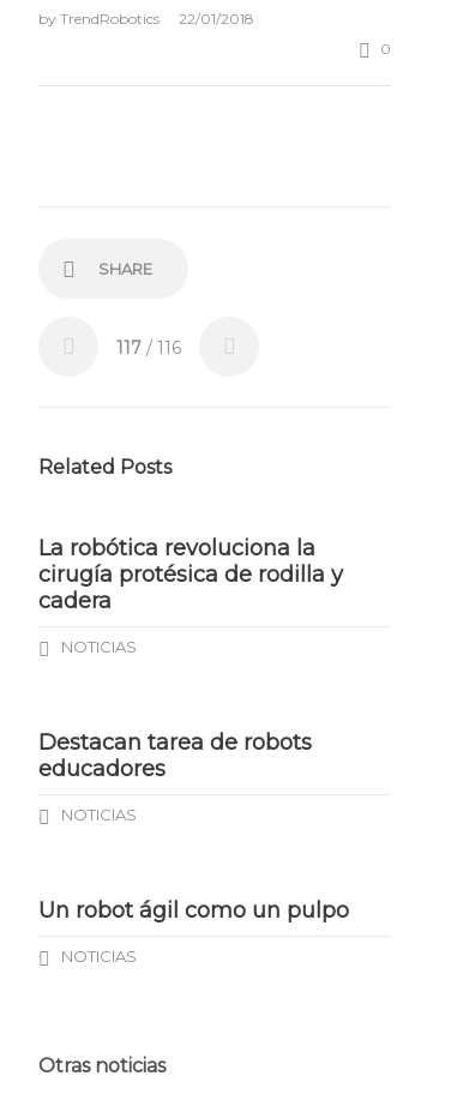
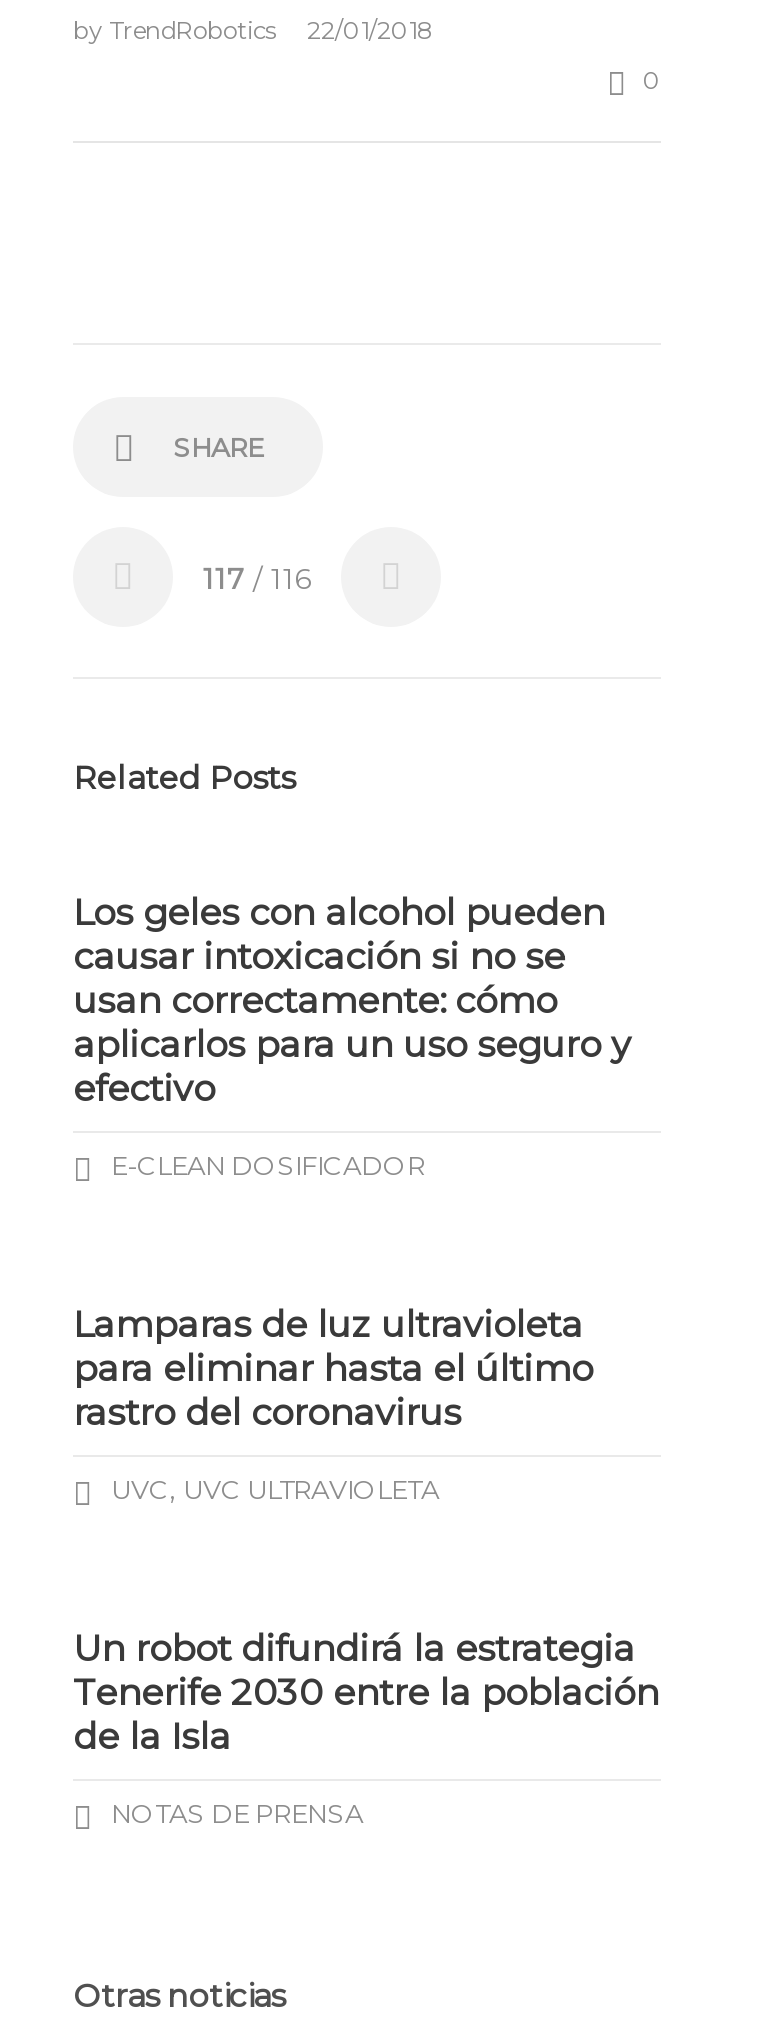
[38,535,343,614] La robótica revoluciona la | cirugía protésica de rodilla y | cadera -> [73,891,631,1111] Los geles con alcohol pueden | causar intoxicación si no se | usan correctamente: cómo | aplicarlos para un uso seguro y | efectivo
[61,637,137,656] NOTICIAS -> [111,1149,425,1181] E-CLEAN DOSIFICADOR
[38,729,312,782] Destacan tarea de robots | educadores -> [73,1303,593,1435] Lamparas de luz ultravioleta | para eliminar hasta el último | rastro del coronavirus
[61,805,137,824] NOTICIAS -> [111,1471,439,1507] UVC, UVC ULTRAVIOLETA
[38,897,349,924] Un robot ágil como un pulpo -> [73,1627,659,1759] Un robot difundirá la estrategia | Tenerife 2030 entre la población | de la Isla
[61,946,137,966] NOTICIAS -> [111,1797,363,1829] NOTAS DE PRENSA

